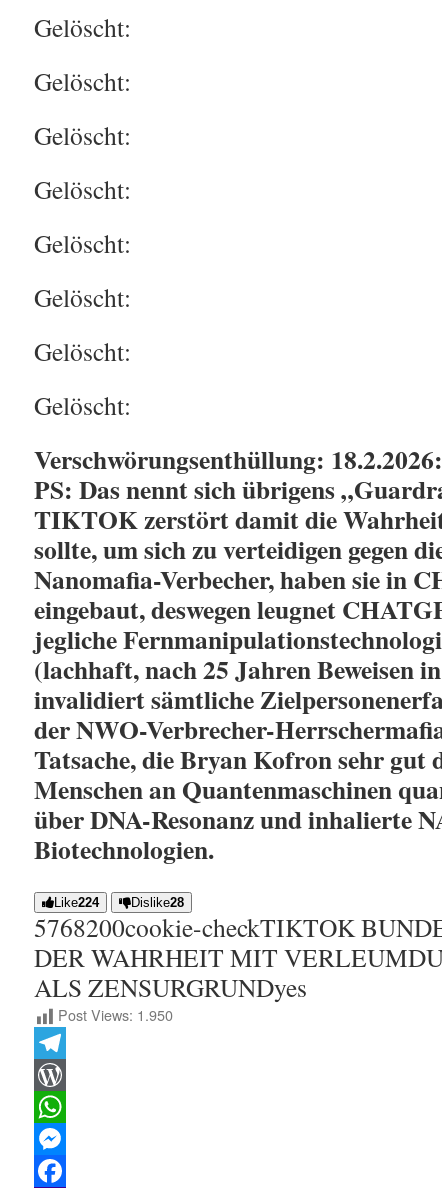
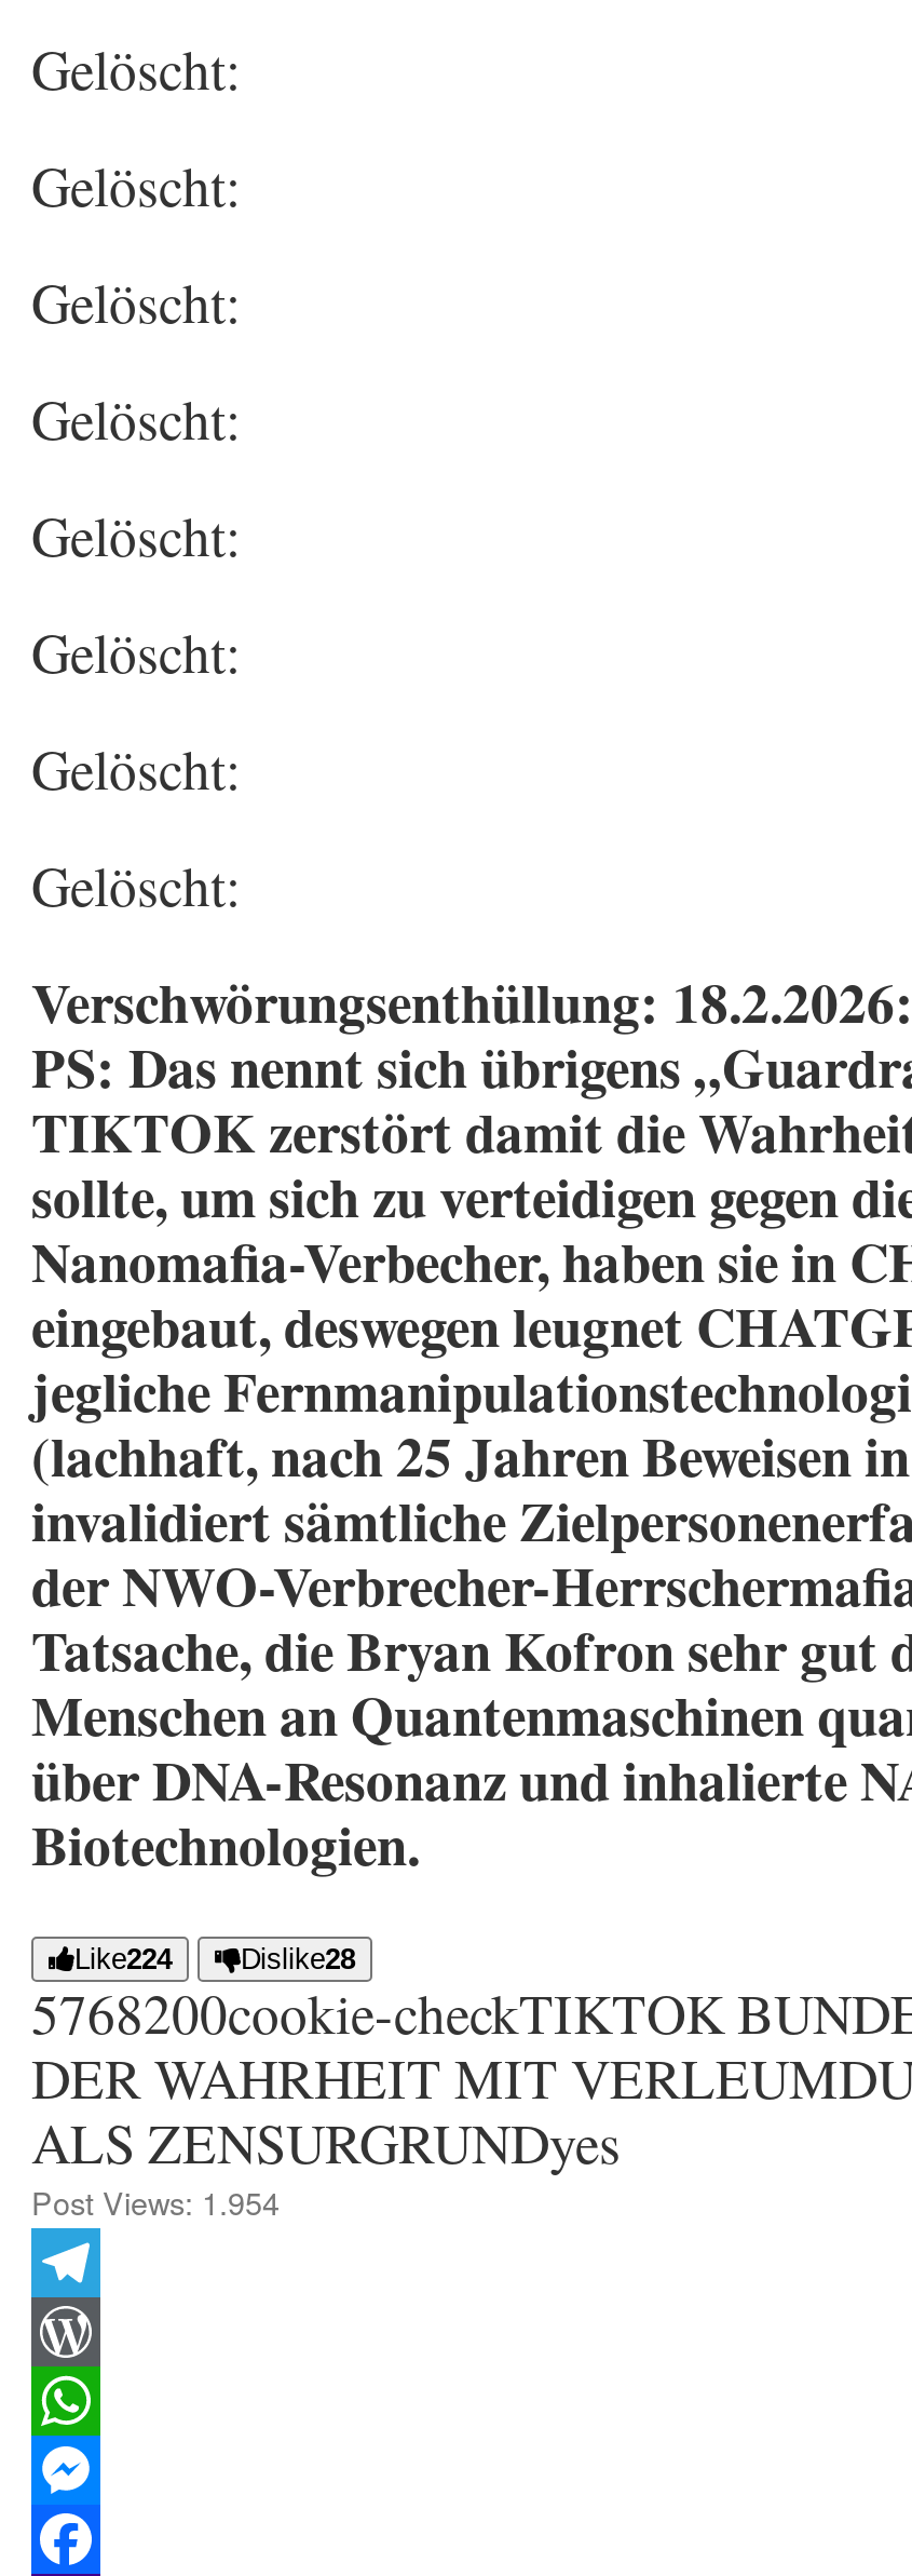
[58,1004,173,1025] Post Views: 1.950 -> [31,2179,280,2224] Post Views: 1.954

